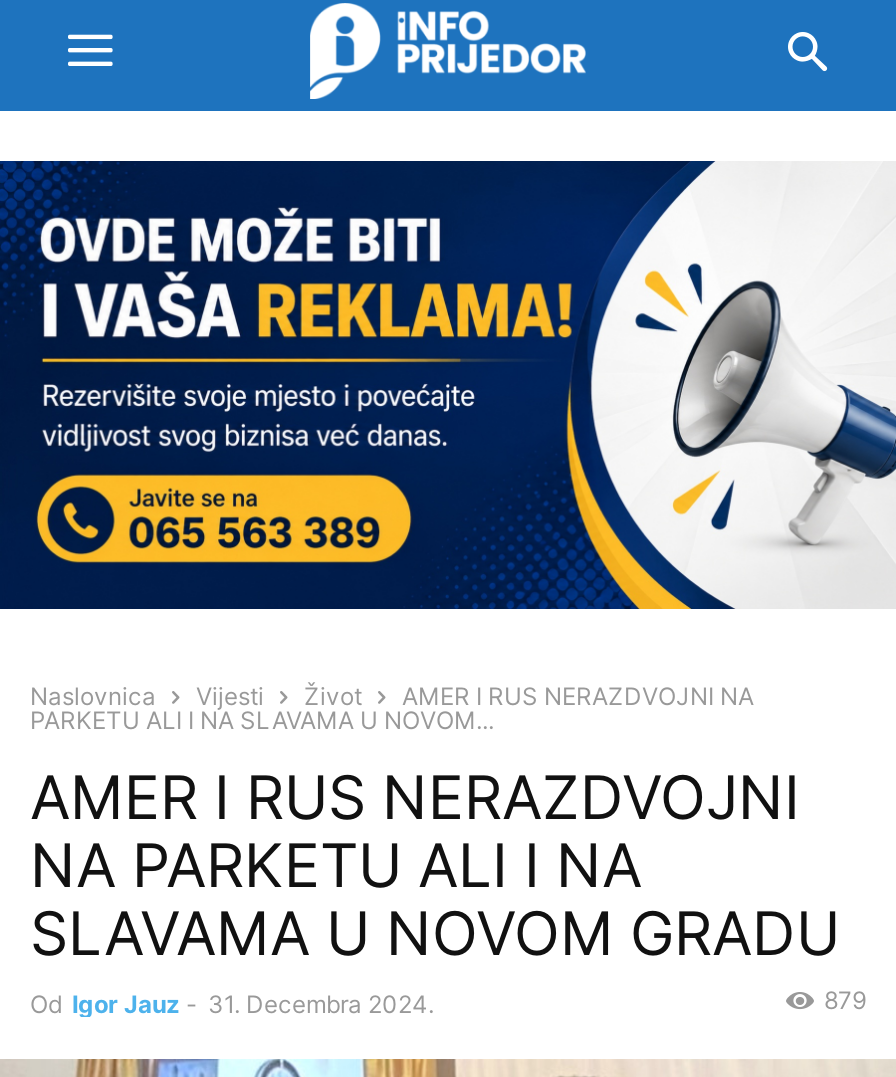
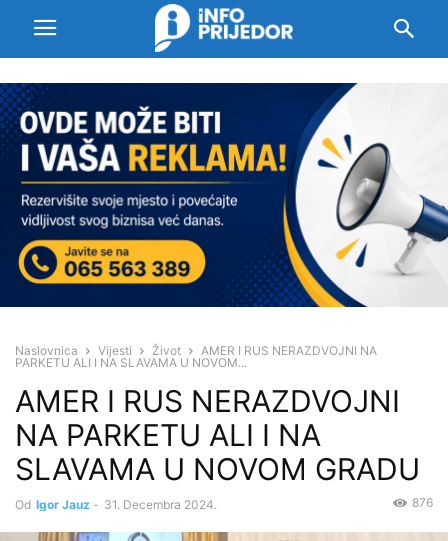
[824,985,866,1015] 879 -> [412,495,433,510] 876

